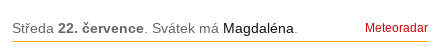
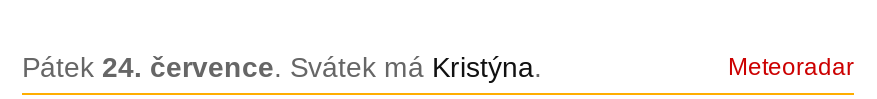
[12,19,298,35] Středa 22. července. Svátek má Magdaléna. -> [22,50,542,82] Pátek 24. července. Svátek má Kristýna.

